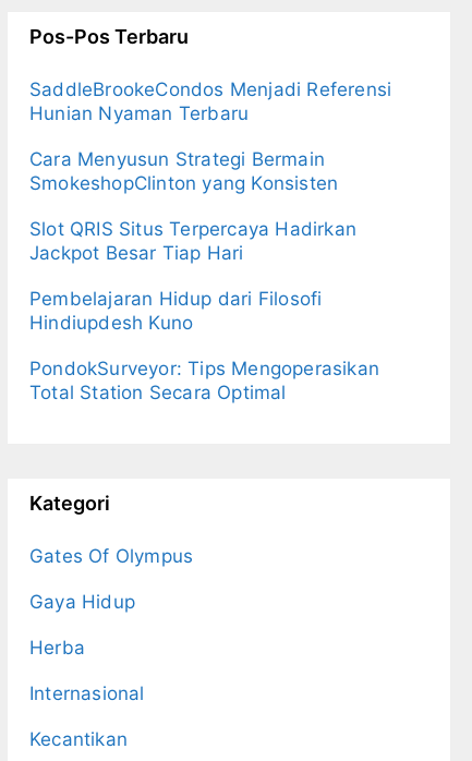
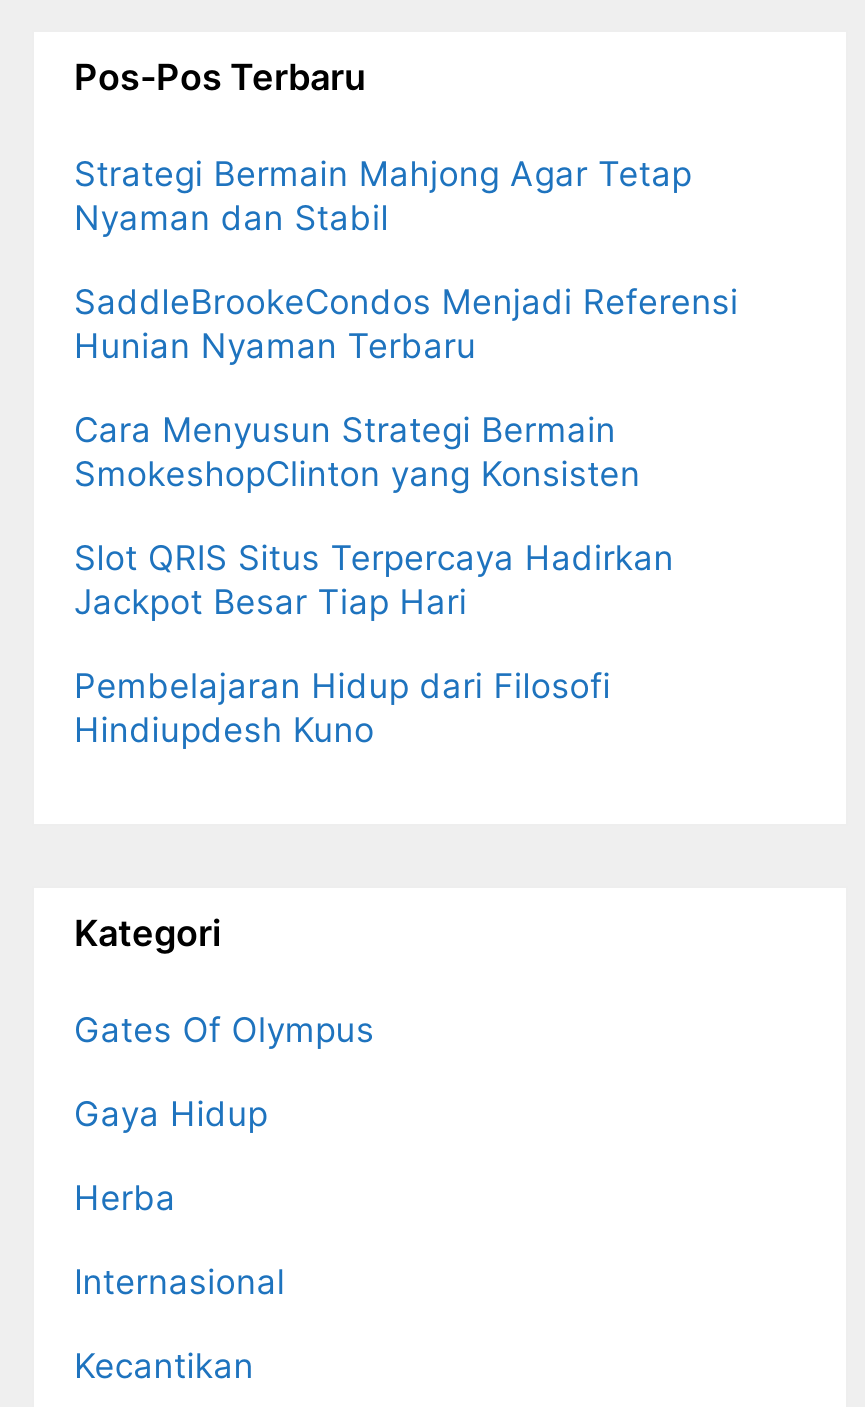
none -> [74,155,692,239] Strategi Bermain Mahjong Agar Tetap | Nyaman dan Stabil
moved [29,79,392,334] -> [74,283,738,751]: SaddleBrookeCondos Menjadi Referensi | Hunian Nyaman Terbaru | Cara Menyusun Strategi Bermain | SmokeshopClinton yang Konsisten | Slot QRIS Situs Terpercaya Hadirkan | Jackpot Besar Tiap Hari | Pembelajaran Hidup dari Filosofi | Hindiupdesh Kuno
[29,358,379,404] PondokSurveyor: Tips Mengoperasikan | Total Station Secara Optimal -> none

